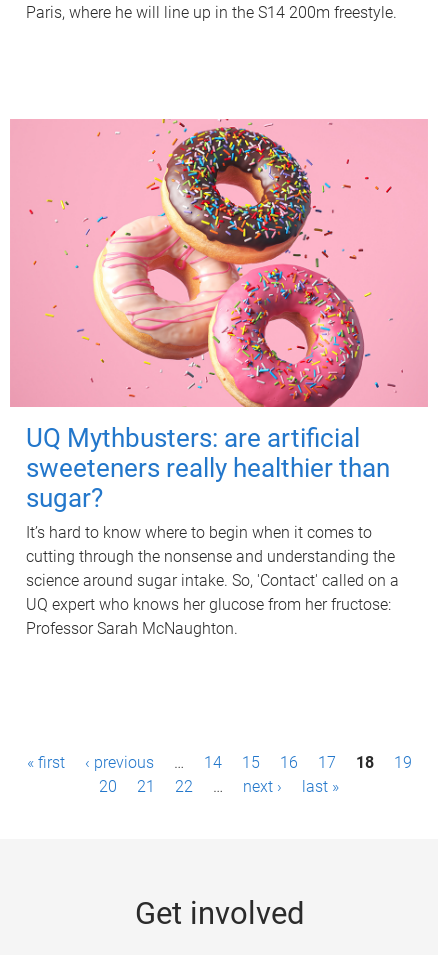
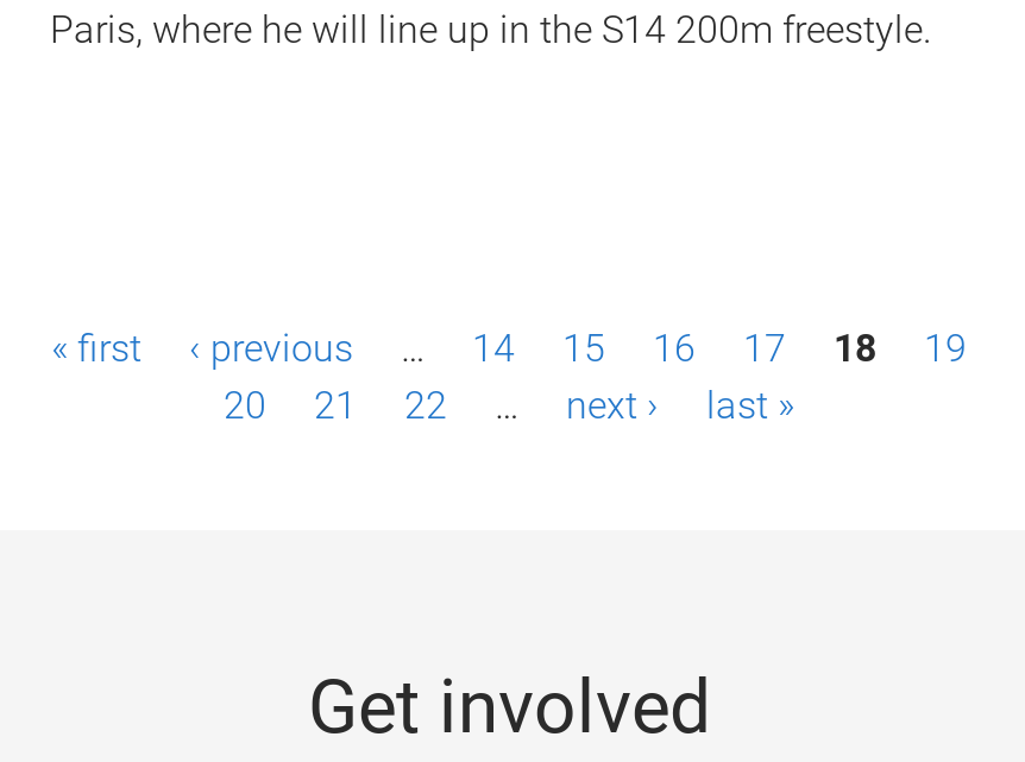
[9,118,428,638] [image] | UQ Mythbusters: are artificial | sweeteners really healthier than | sugar? | It’s hard to know where to begin when it comes to | cutting through the nonsense and understanding the | science around sugar intake. So, 'Contact' called on a | UQ expert who knows her glucose from her fructose: | Professor Sarah McNaughton. -> none

